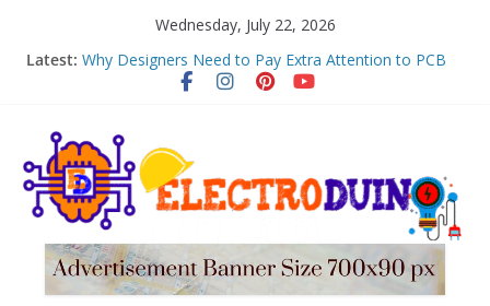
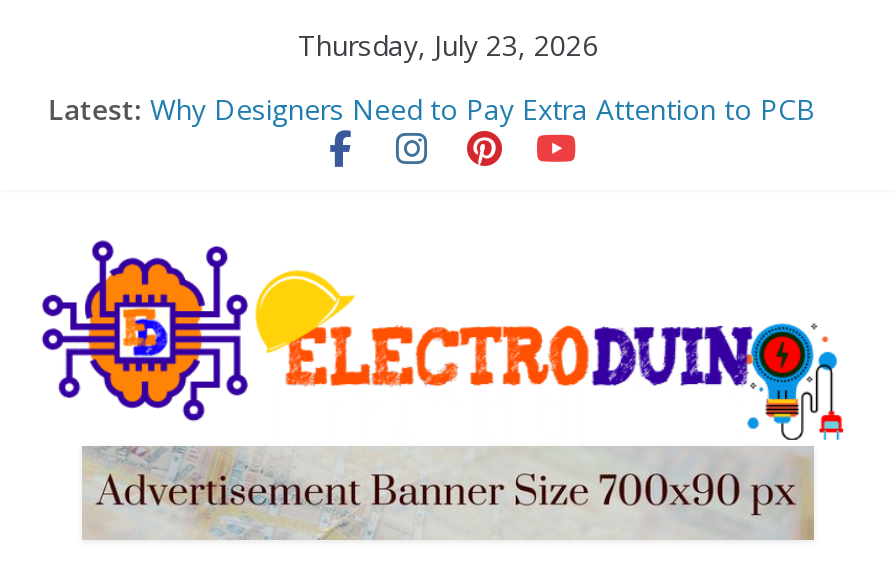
[155,14,335,35] Wednesday, July 22, 2026 -> [298,26,598,64] Thursday, July 23, 2026

